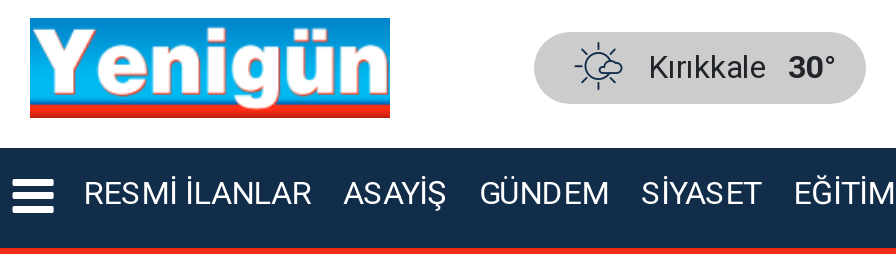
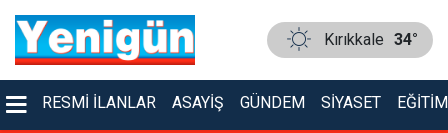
[648,48,836,86] Kırıkkale 30° -> [324,30,418,49] Kırıkkale 34°

